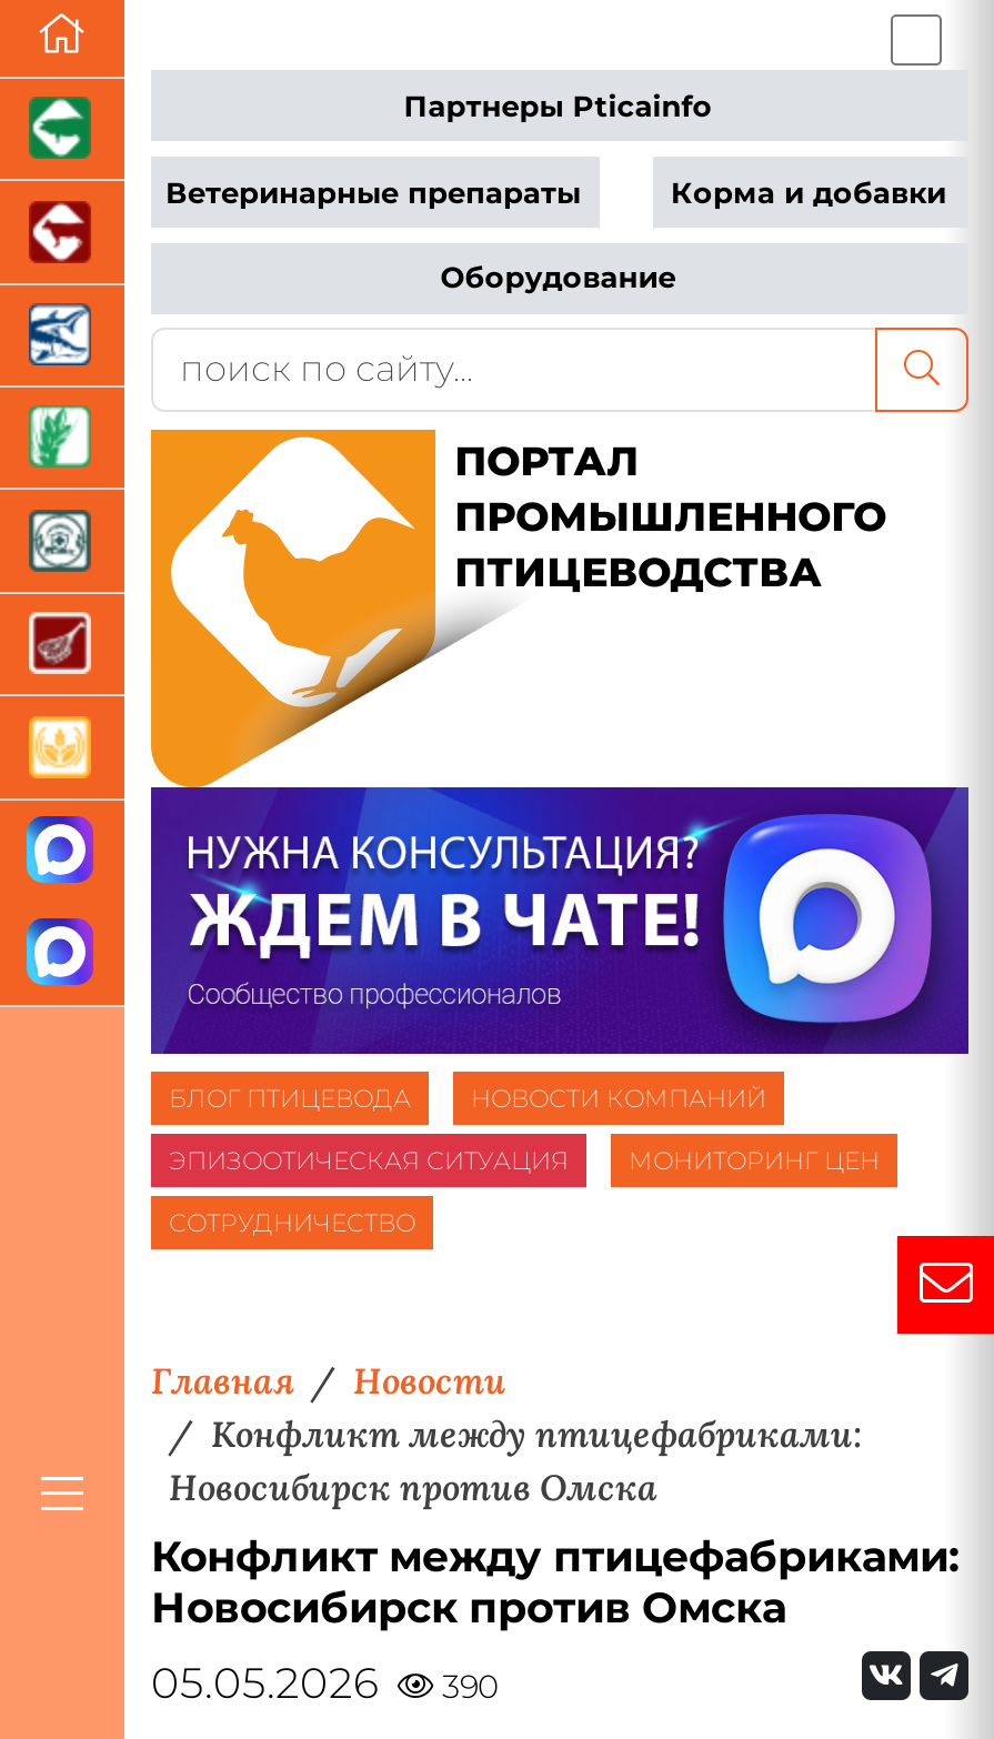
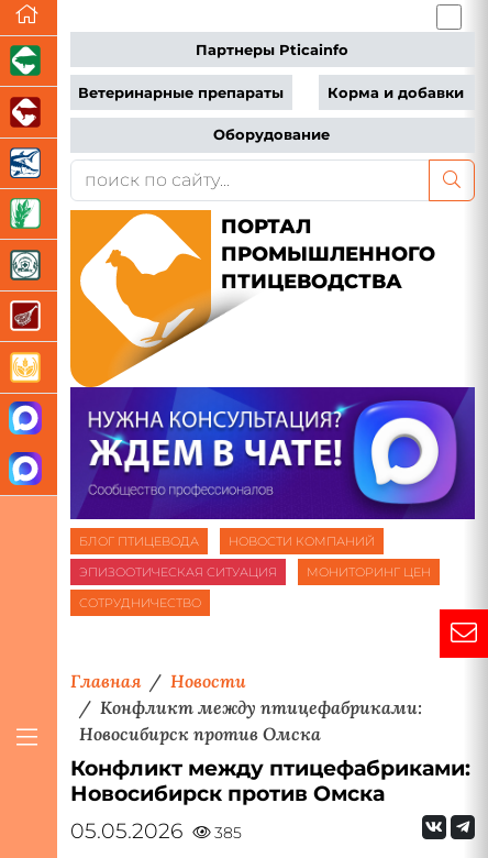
[151,1656,498,1709] 05.05.2026 390 -> [70,817,242,844] 05.05.2026 385

